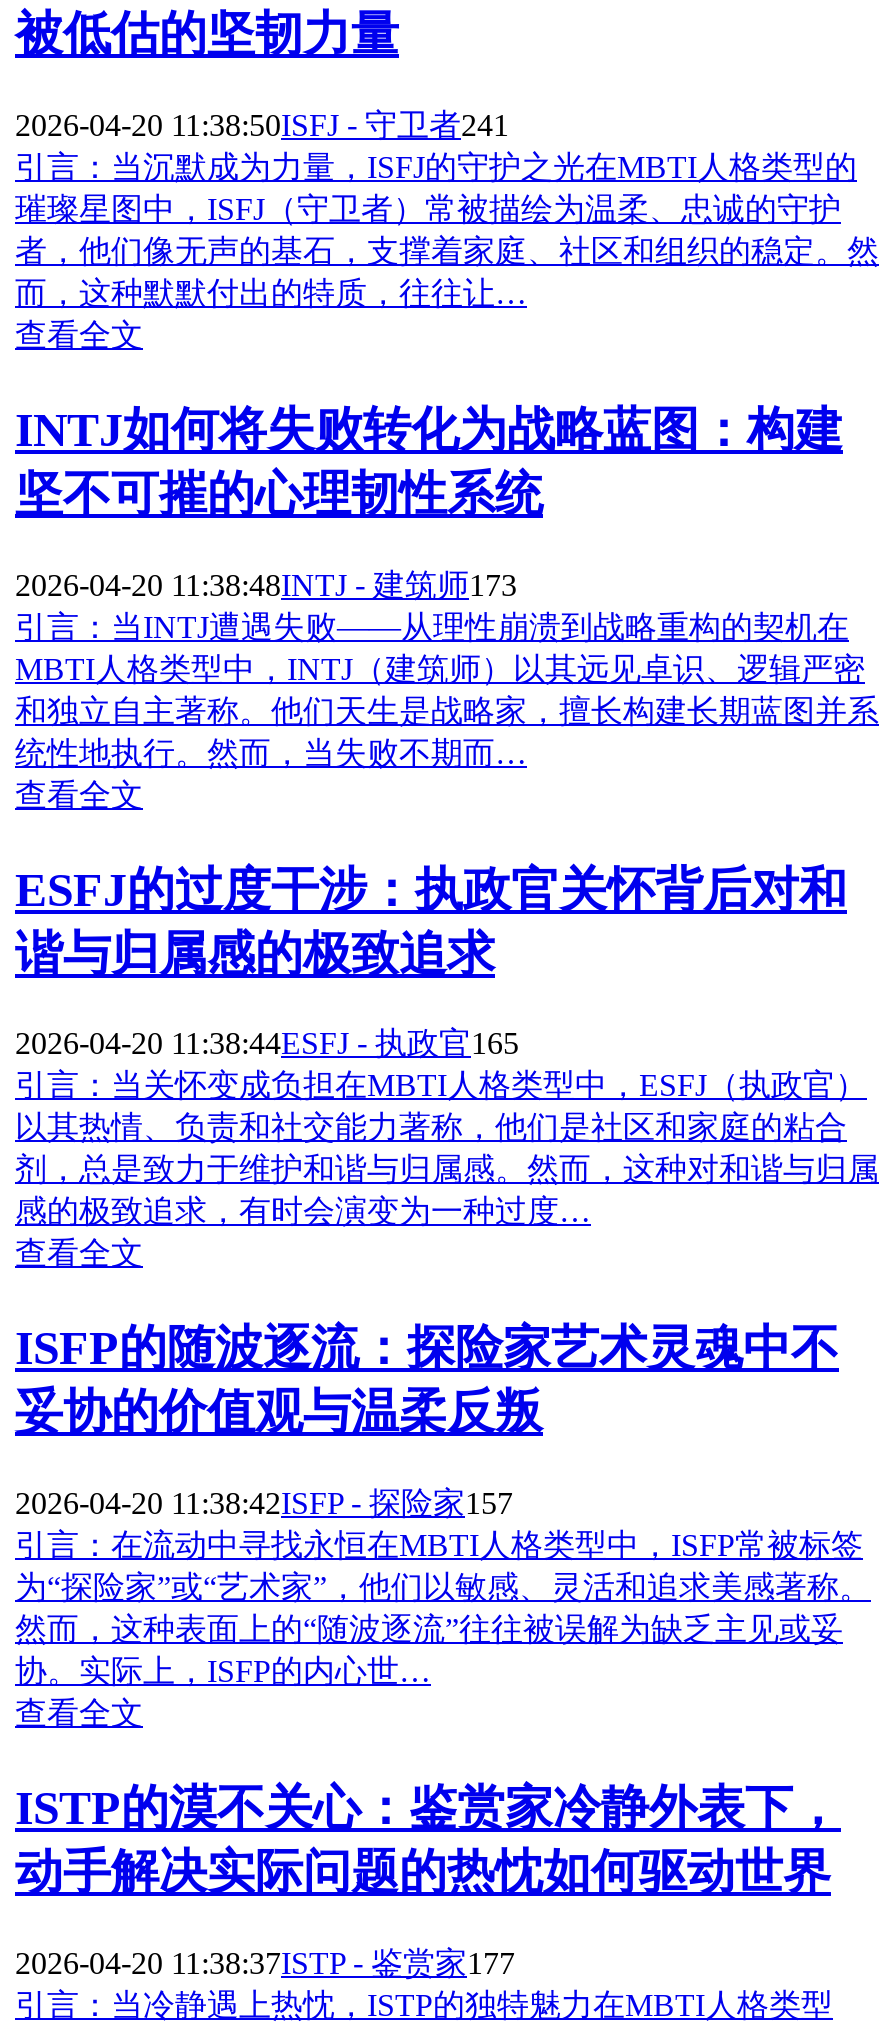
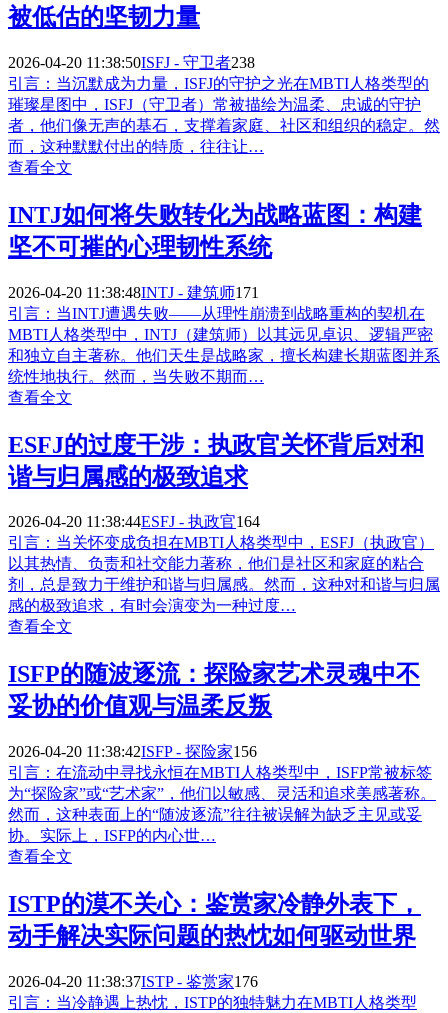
[15,108,509,142] 2026-04-20 11:38:50ISFJ - 守卫者241 -> [8,54,255,71] 2026-04-20 11:38:50ISFJ - 守卫者238
[15,567,517,601] 2026-04-20 11:38:48INTJ - 建筑师173 -> [8,284,259,301] 2026-04-20 11:38:48INTJ - 建筑师171
[15,1027,519,1061] 2026-04-20 11:38:44ESFJ - 执政官165 -> [8,513,260,530] 2026-04-20 11:38:44ESFJ - 执政官164
[15,1486,513,1520] 2026-04-20 11:38:42ISFP - 探险家157 -> [8,743,257,760] 2026-04-20 11:38:42ISFP - 探险家156
[15,1946,515,1980] 2026-04-20 11:38:37ISTP - 鉴赏家177 -> [8,973,258,990] 2026-04-20 11:38:37ISTP - 鉴赏家176

